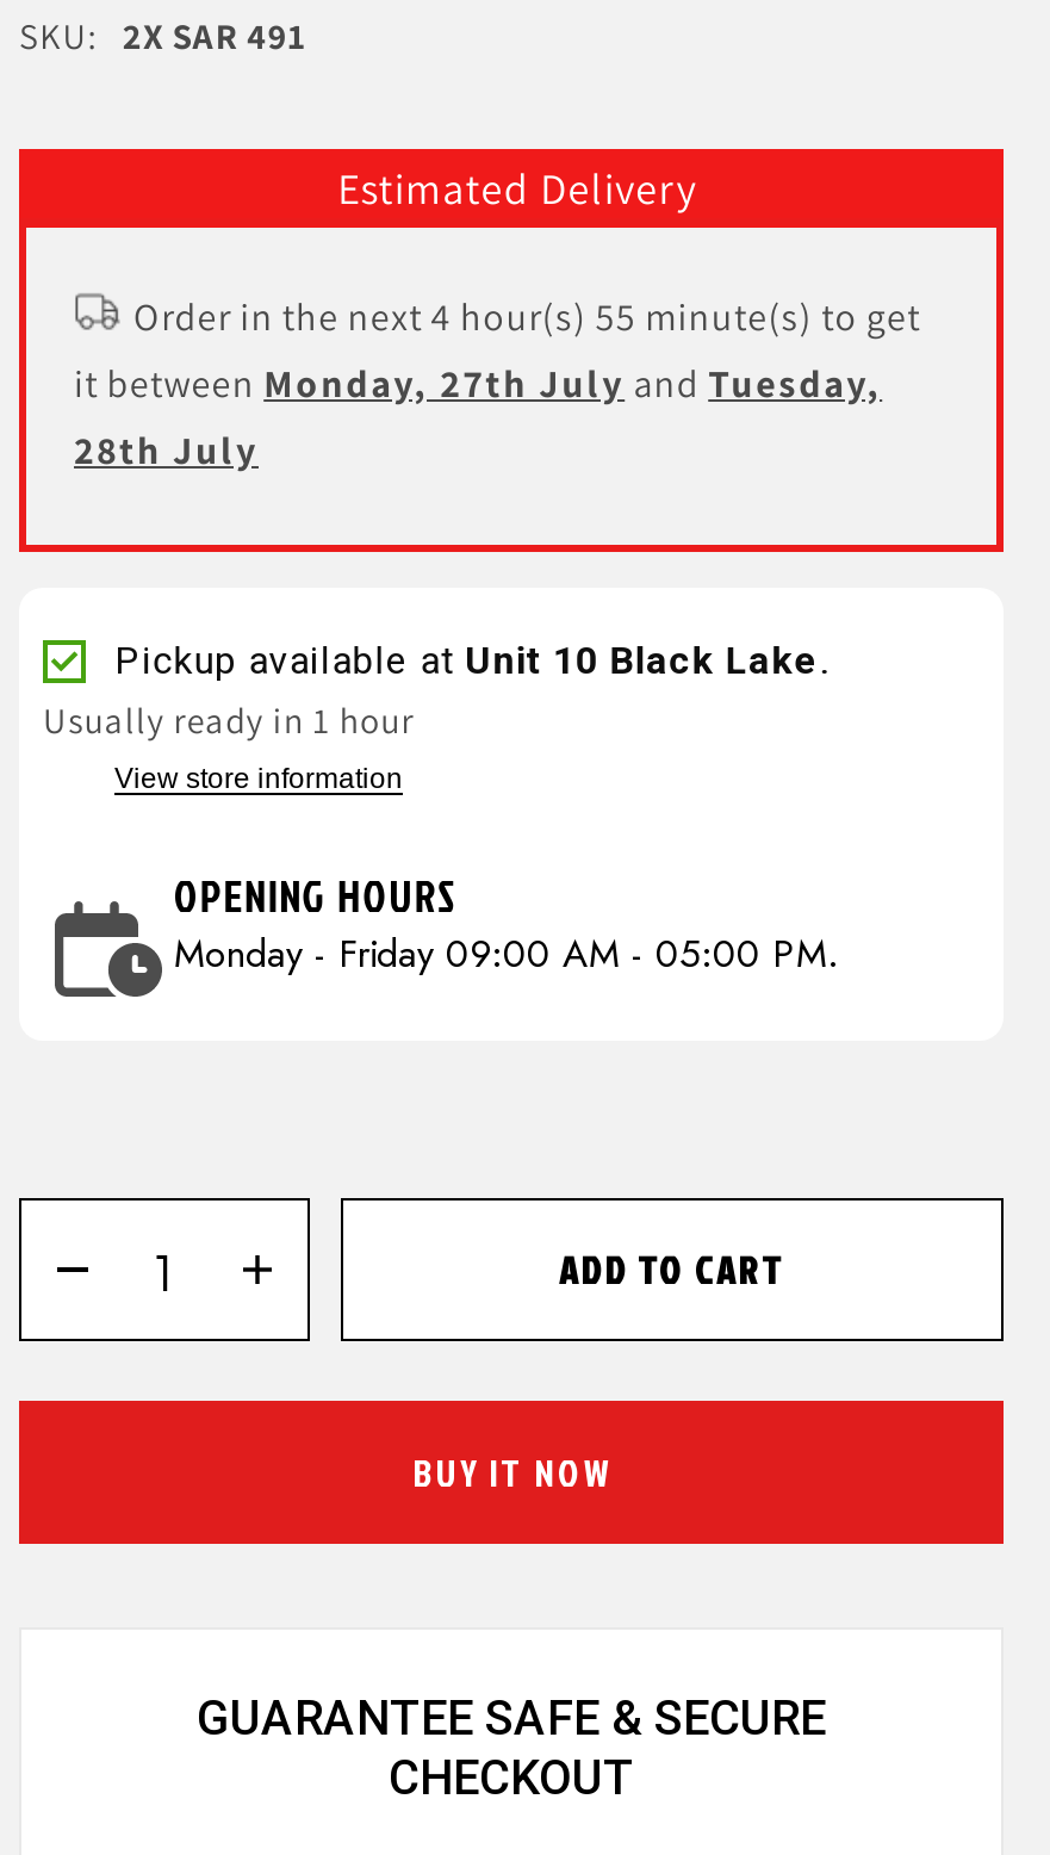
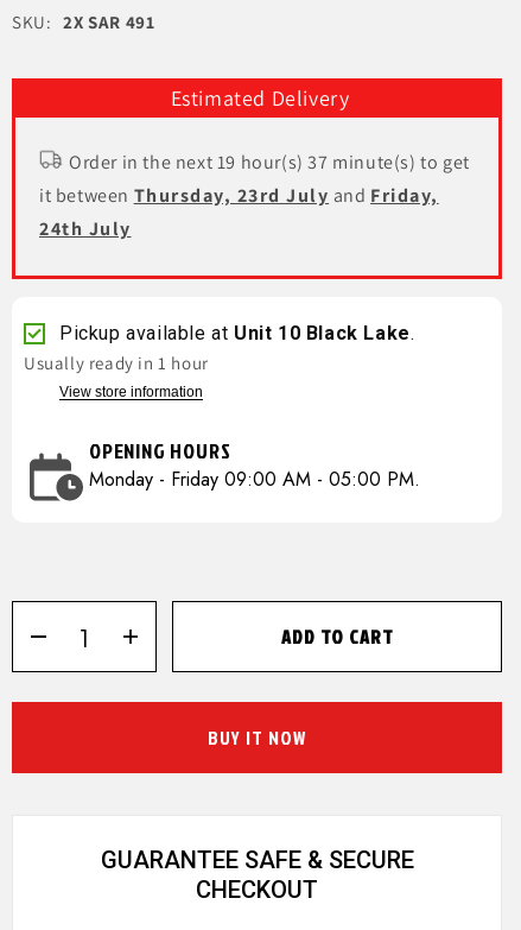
[133,293,921,343] Order in the next 4 hour(s) 55 minute(s) to get -> [69,150,470,175] Order in the next 19 hour(s) 37 minute(s) to get
[74,359,882,409] it between Monday, 27th July and Tuesday, -> [39,183,439,208] it between Thursday, 23rd July and Friday,
[74,426,259,476] 28th July -> [39,216,131,241] 24th July

